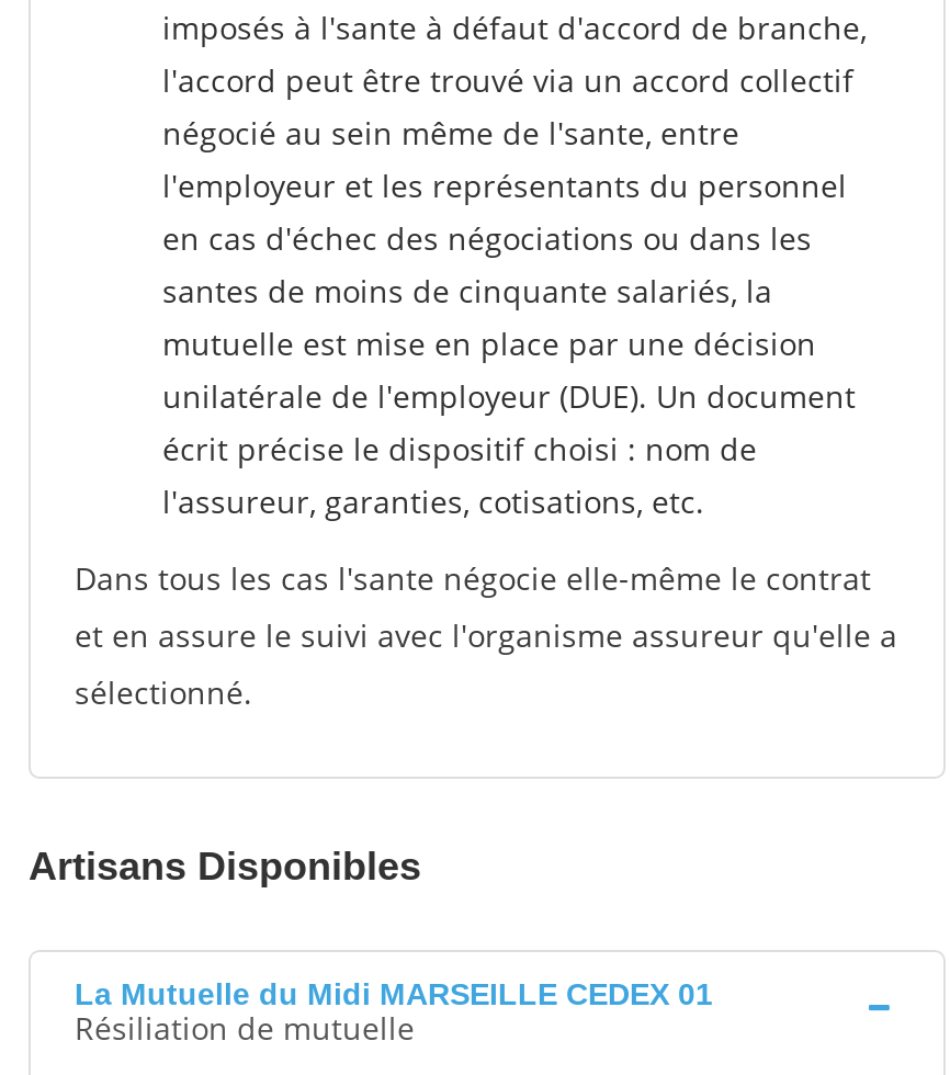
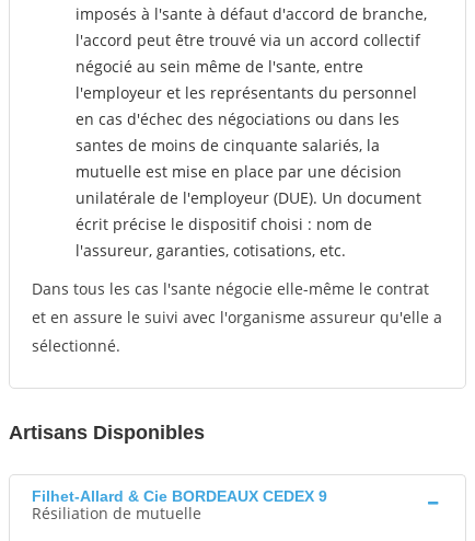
[75,976,713,1011] La Mutuelle du Midi MARSEILLE CEDEX 01 -> [32,487,327,505] Filhet-Allard & Cie BORDEAUX CEDEX 9

